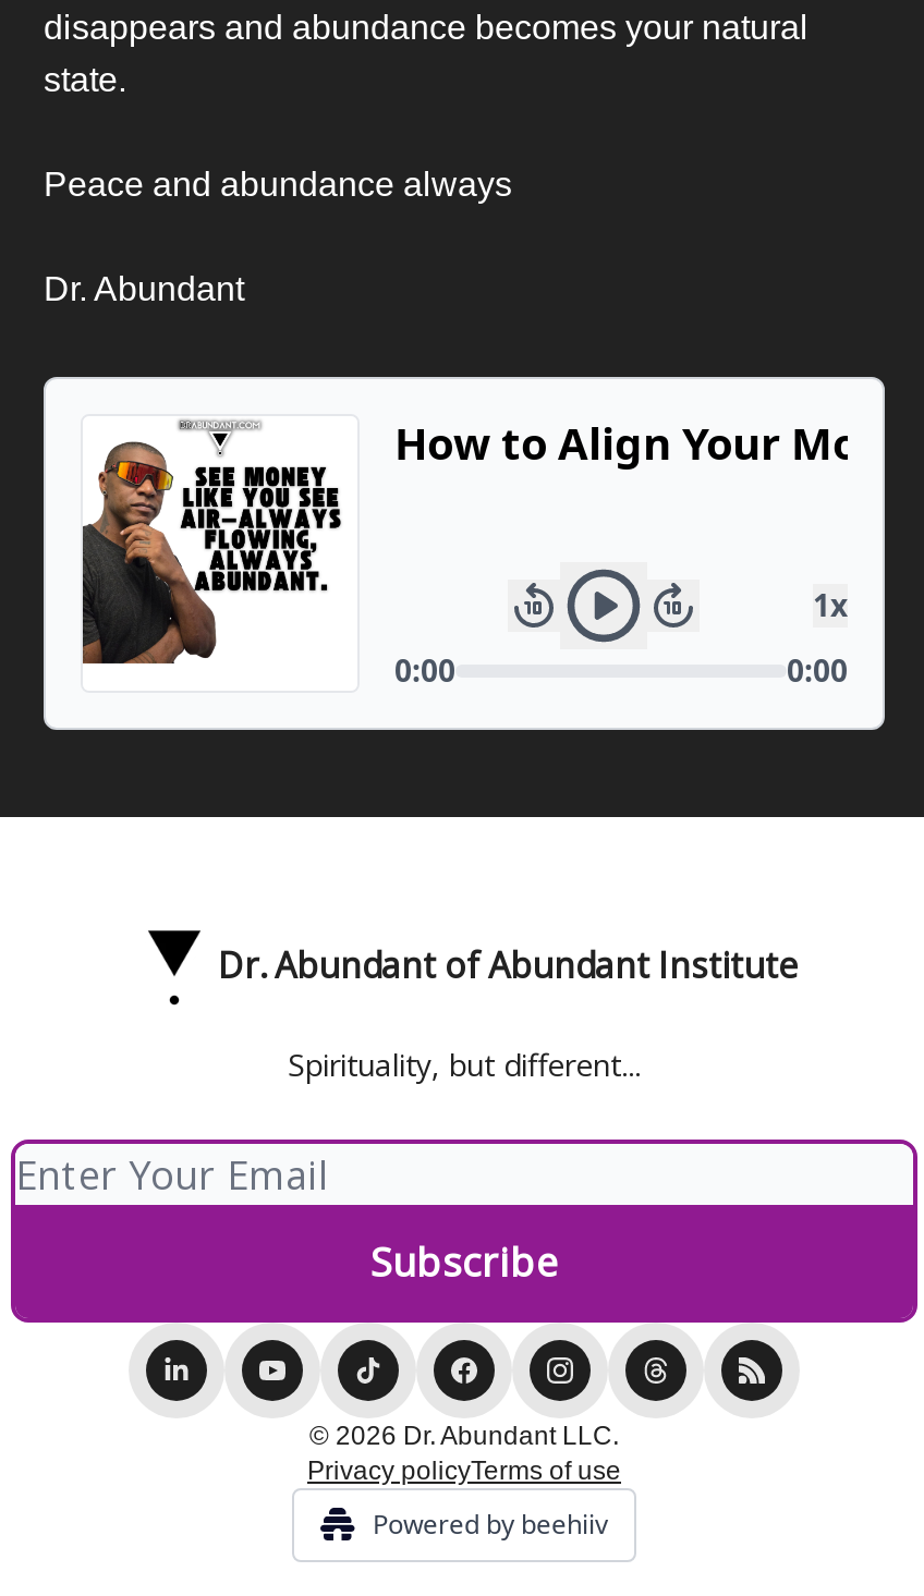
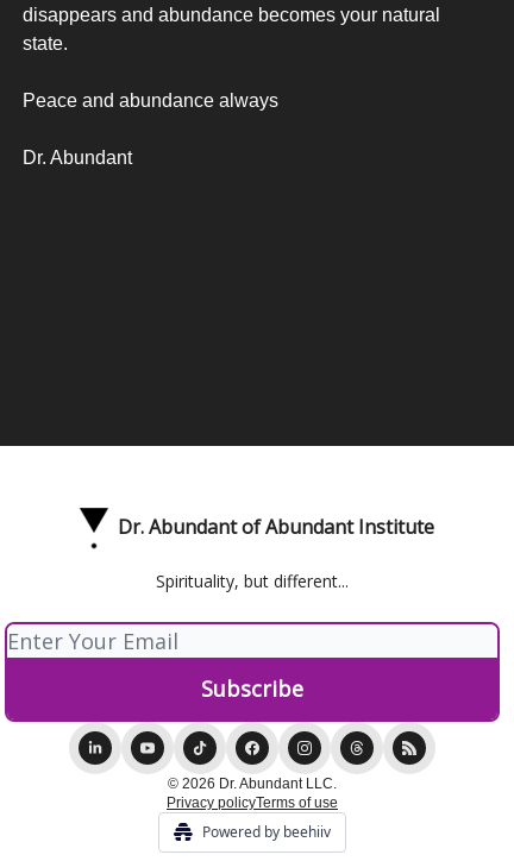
[41,375,887,732] [image] -> none

